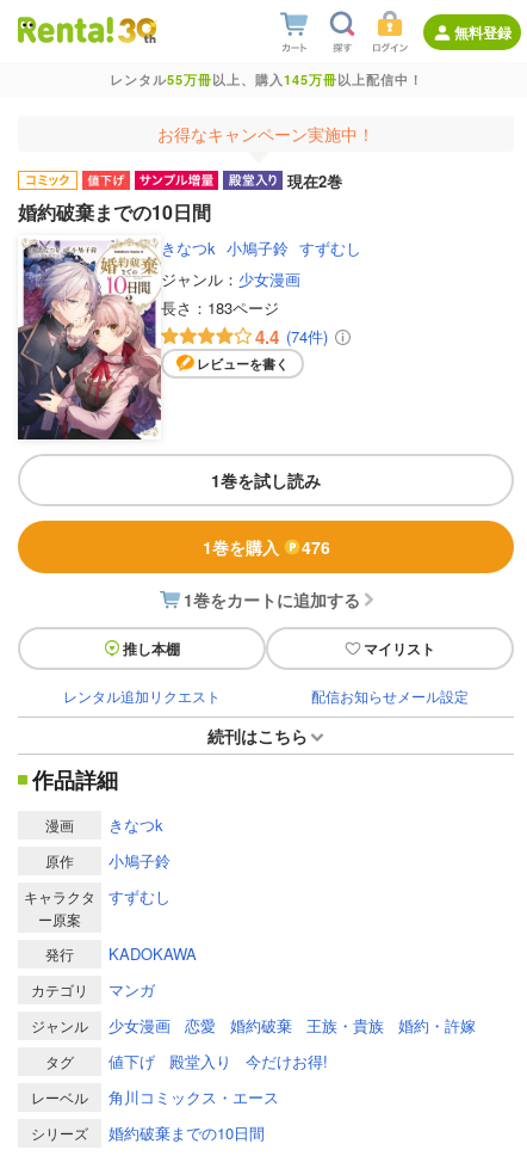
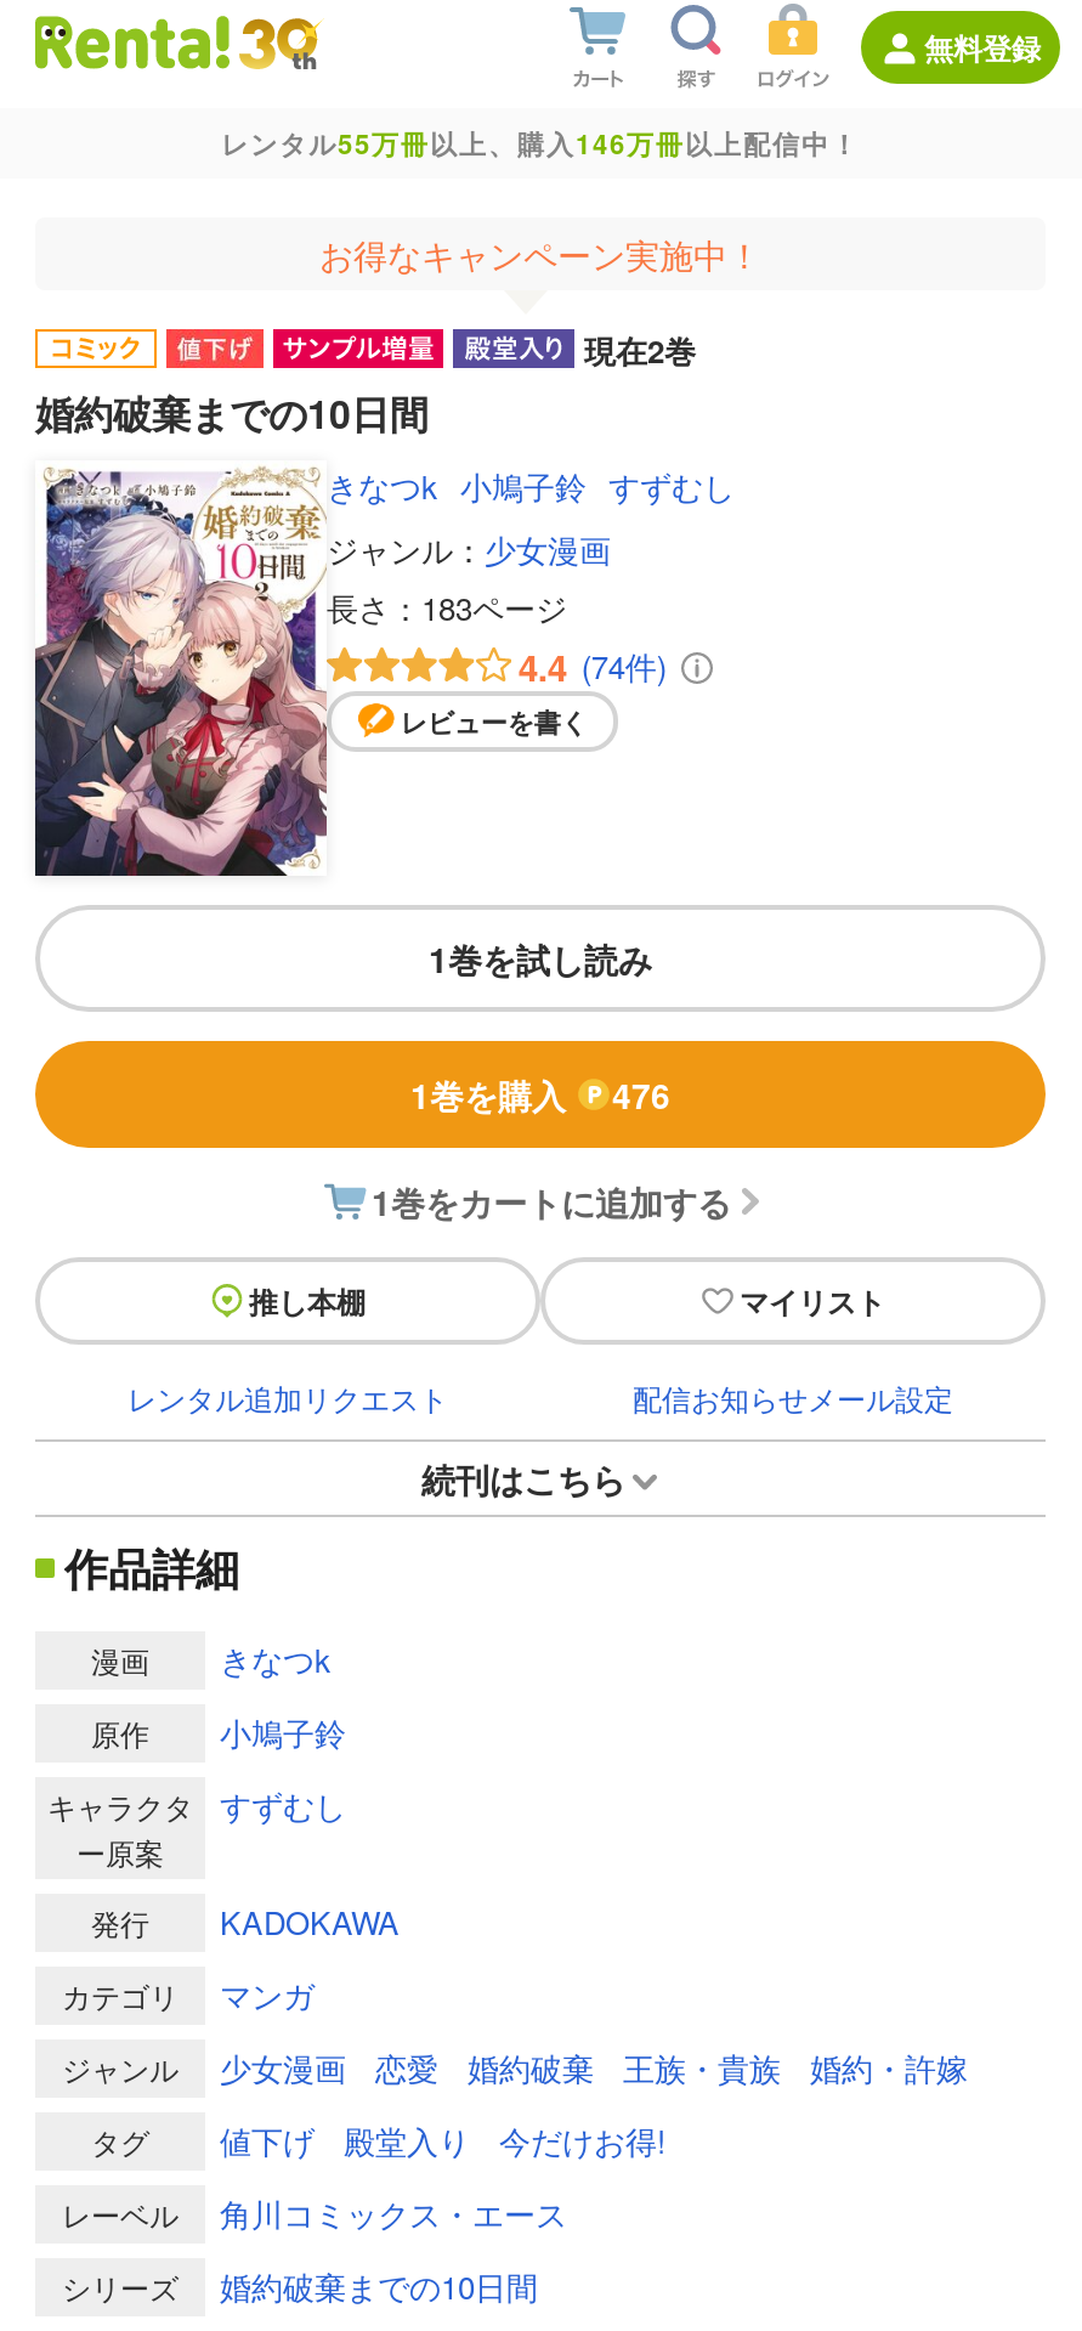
[109,70,423,88] レンタル55万冊以上、購入145万冊以上配信中！ -> [221,125,860,162] レンタル55万冊以上、購入146万冊以上配信中！

